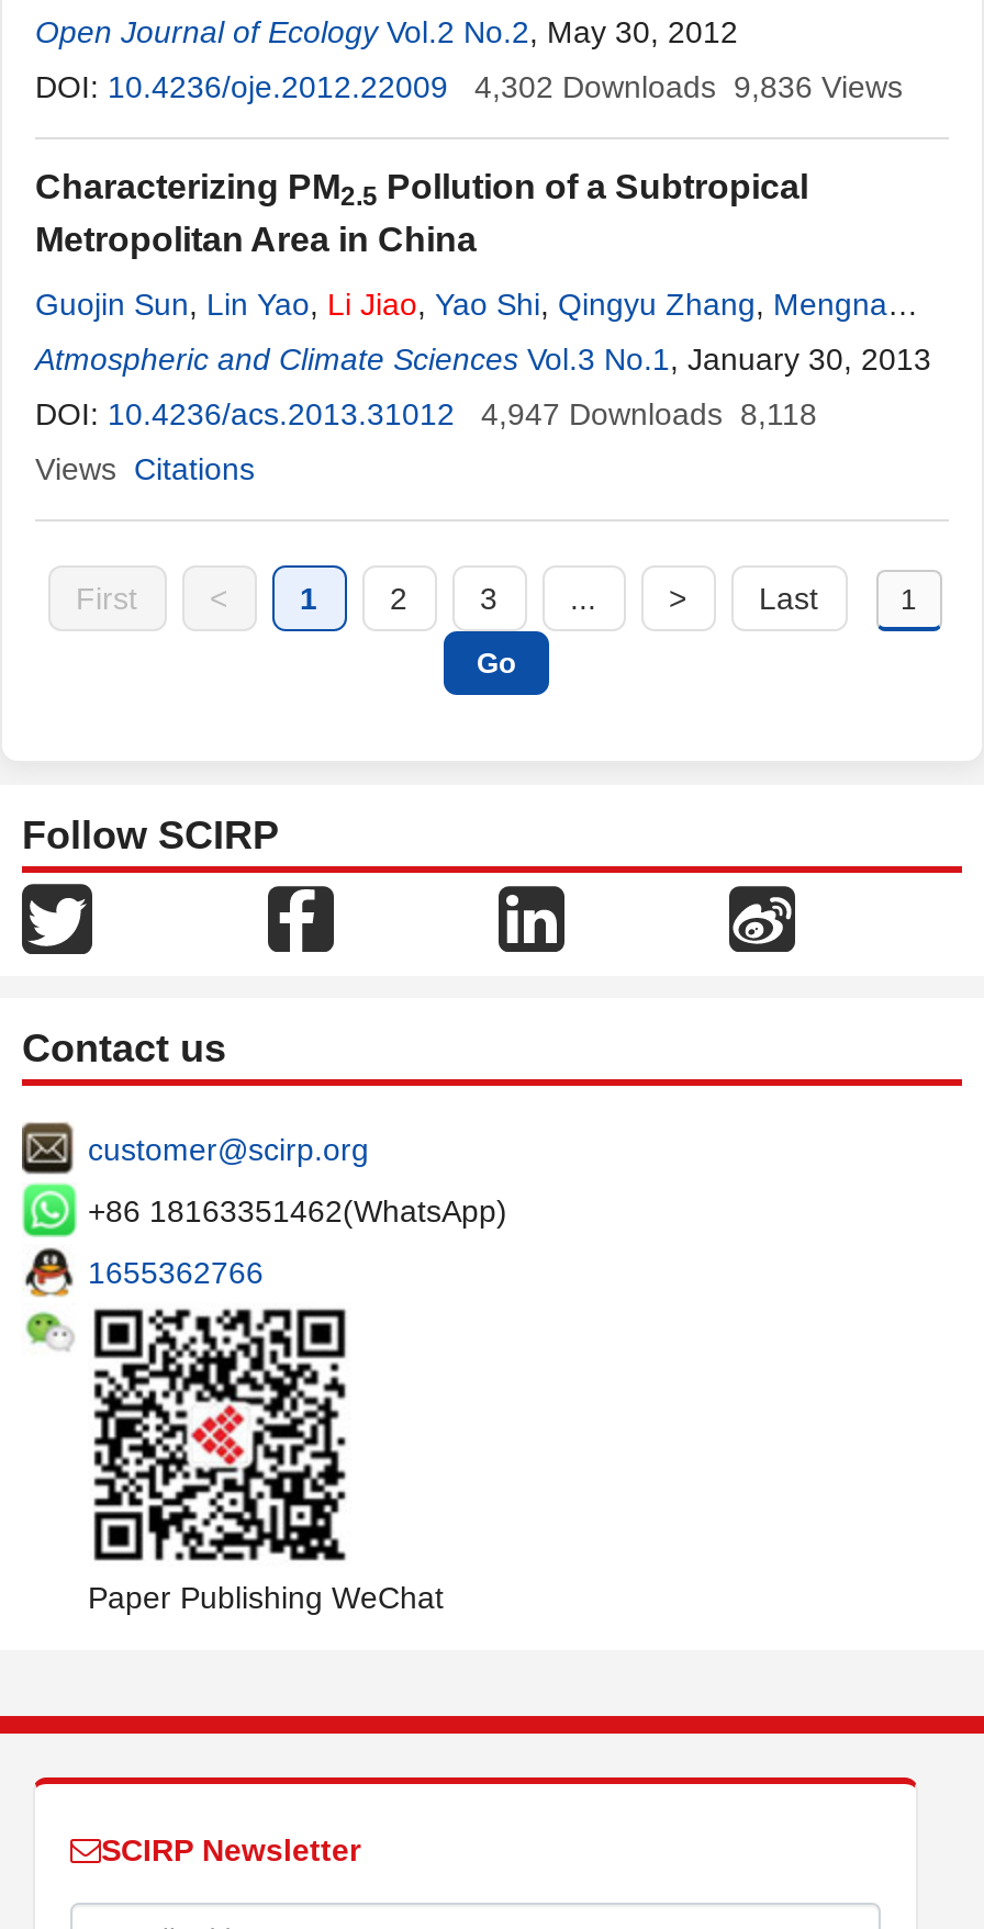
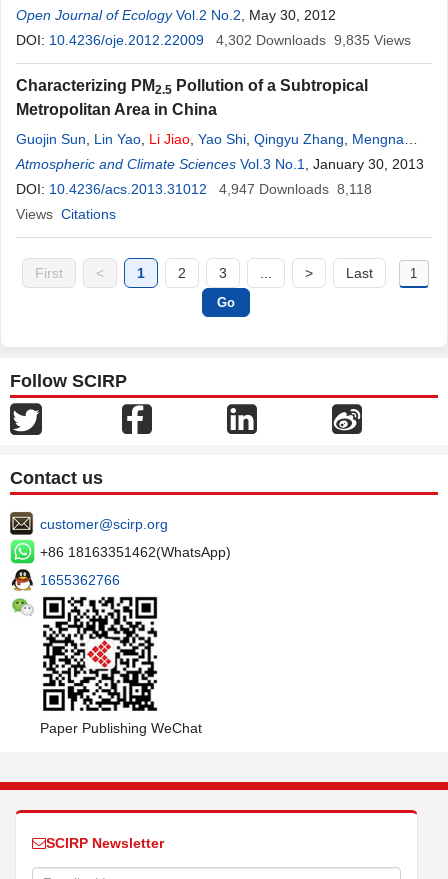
[474,69,903,104] 4,302 Downloads 9,836 Views -> [216,32,411,48] 4,302 Downloads 9,835 Views

